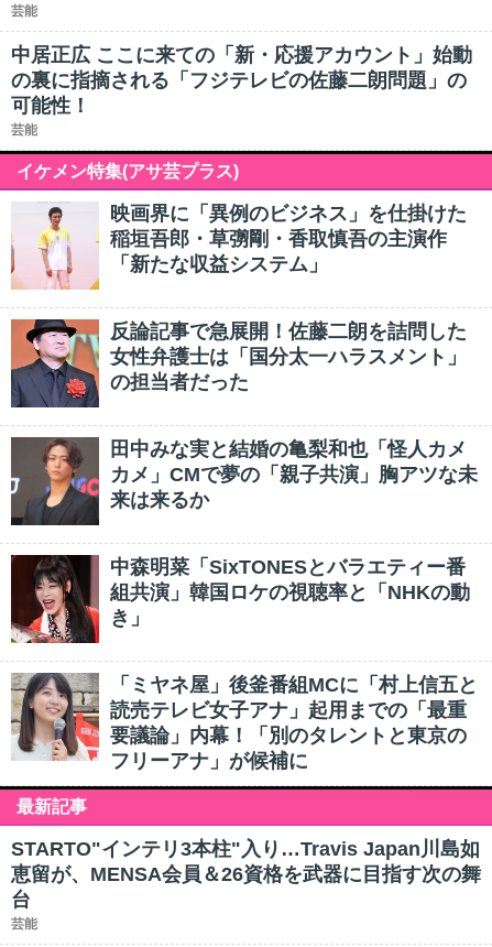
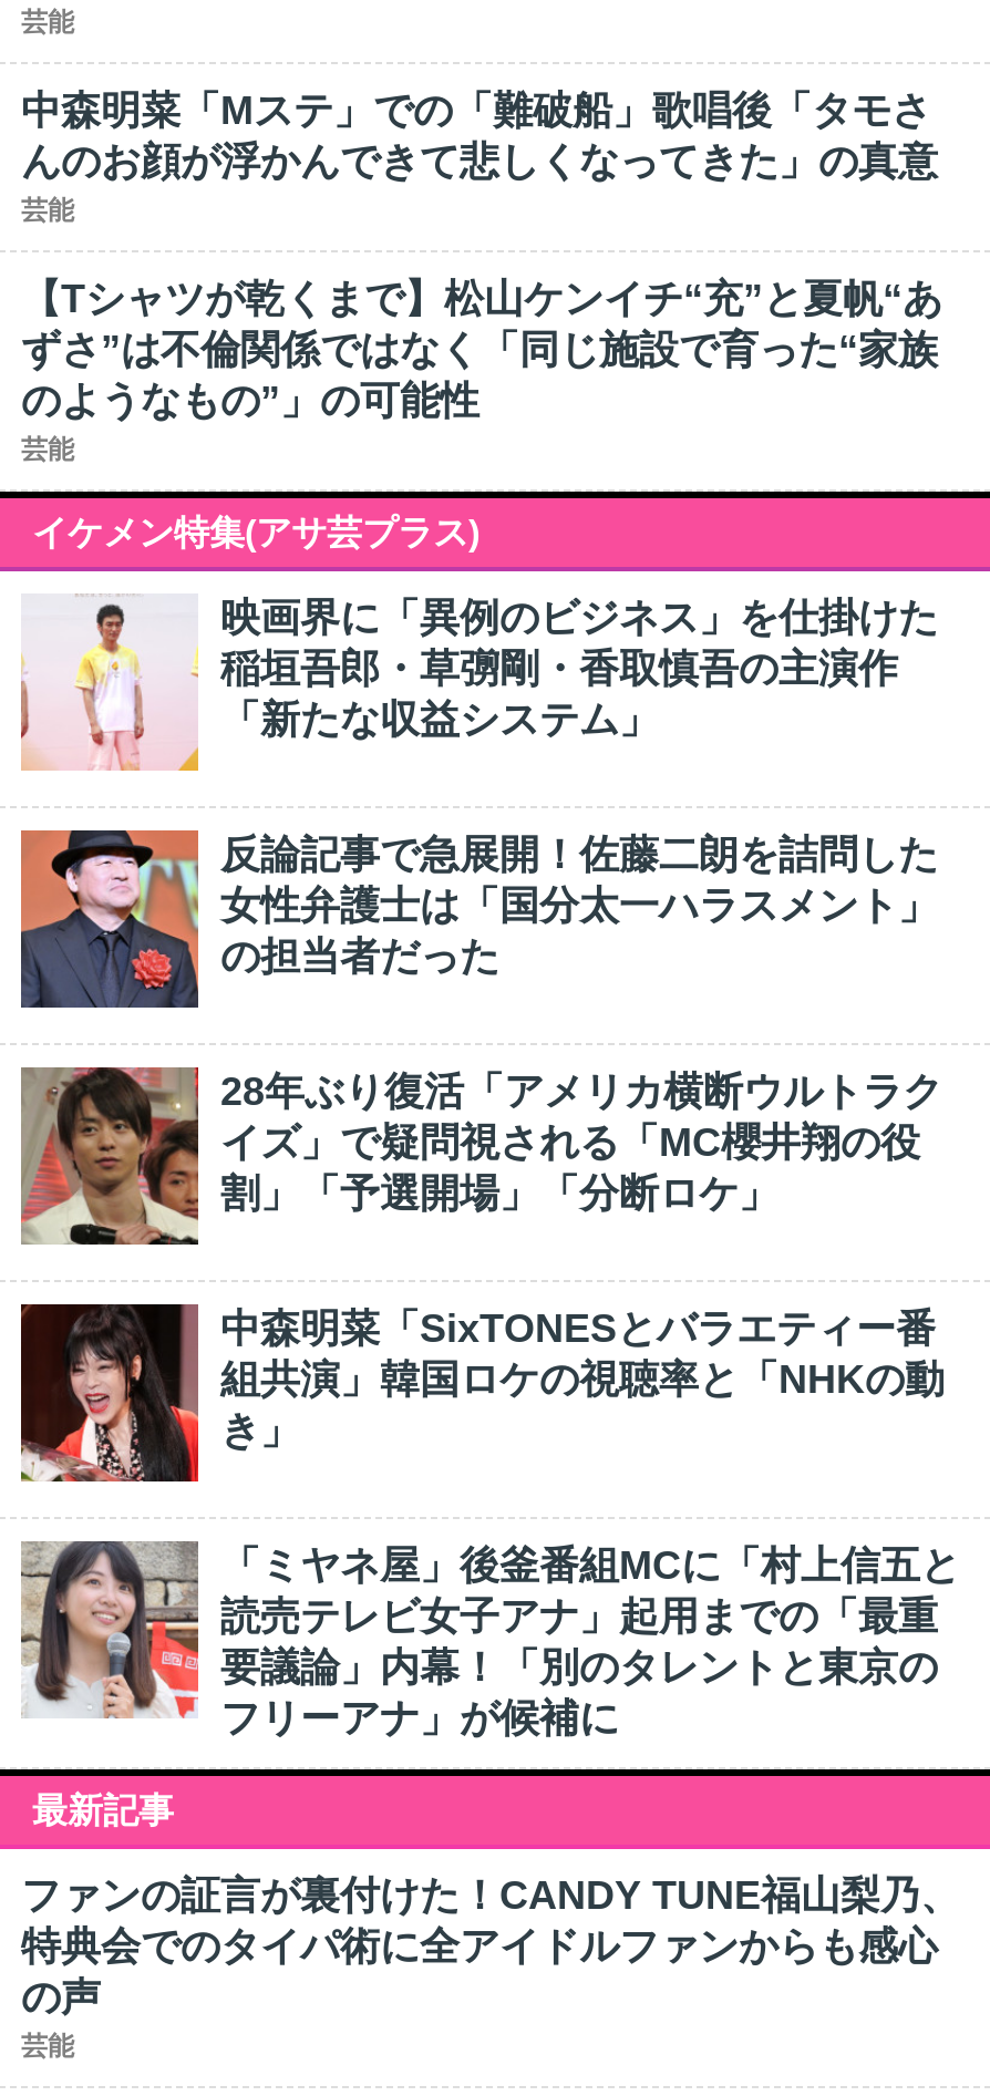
[11,44,472,117] 中居正広 ここに来ての「新・応援アカウント」始動 | の裏に指摘される「フジテレビの佐藤二朗問題」の | 可能性！ -> [21,89,942,423] 中森明菜「Mステ」での「難破船」歌唱後「タモさ | んのお顔が浮かんできて悲しくなってきた」の真意 | 芸能 | 【Tシャツが乾くまで】松山ケンイチ“充”と夏帆“あ | ずさ”は不倫関係ではなく「同じ施設で育った“家族 | のようなもの”」の可能性
[10,437,478,526] [image] | 田中みな実と結婚の亀梨和也「怪人カメ | カメ」CMで夢の「親子共演」胸アツな未 | 来は来るか -> [19,1067,942,1247] [image] | 28年ぶり復活「アメリカ横断ウルトラク | イズ」で疑問視される「MC櫻井翔の役 | 割」「予選開場」「分断ロケ」
[11,838,481,911] STARTO"インテリ3本柱"入り…Travis Japan川島如 | 恵留が、MENSA会員＆26資格を武器に目指す次の舞 | 台 -> [21,1873,960,2020] ファンの証言が裏付けた！CANDY TUNE福山梨乃、 | 特典会でのタイパ術に全アイドルファンからも感心 | の声

